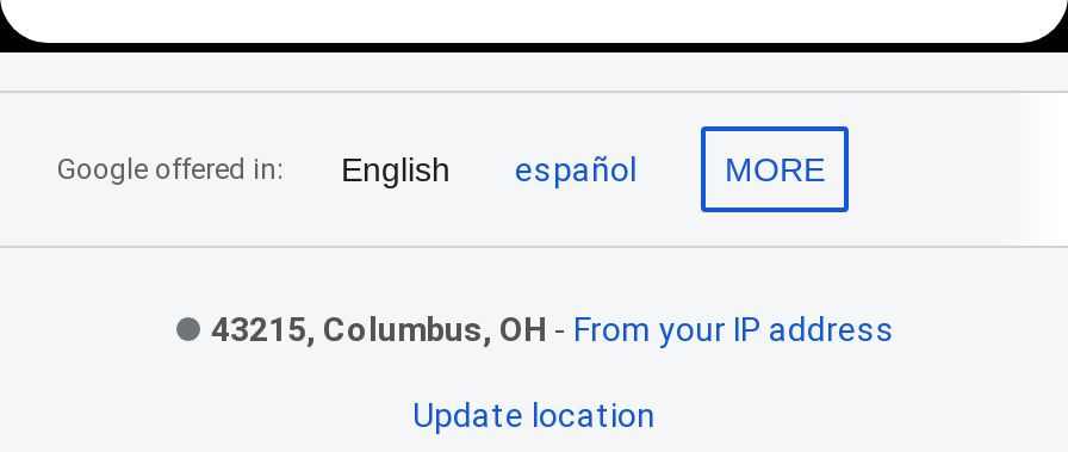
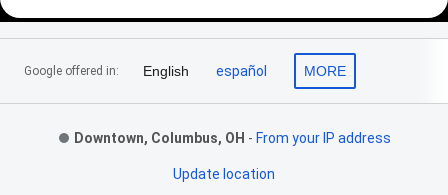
[211,310,895,348] 43215, Columbus, OH - From your IP address -> [73,130,390,146] Downtown, Columbus, OH - From your IP address

